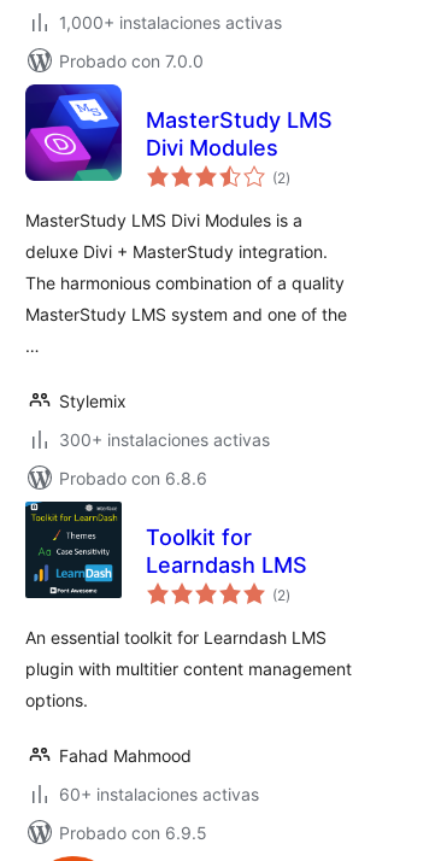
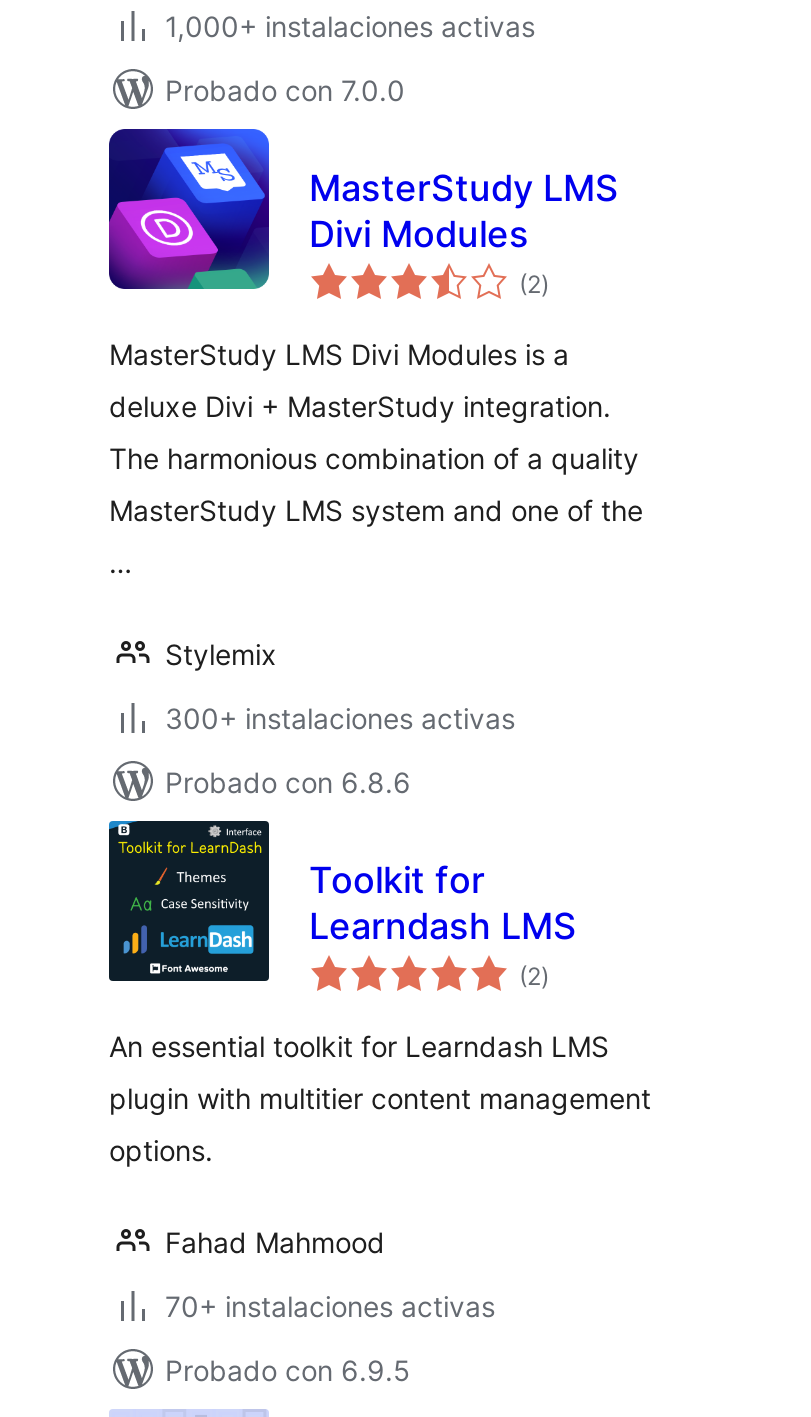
[59,784,259,804] 60+ instalaciones activas -> [165,1289,495,1323] 70+ instalaciones activas

